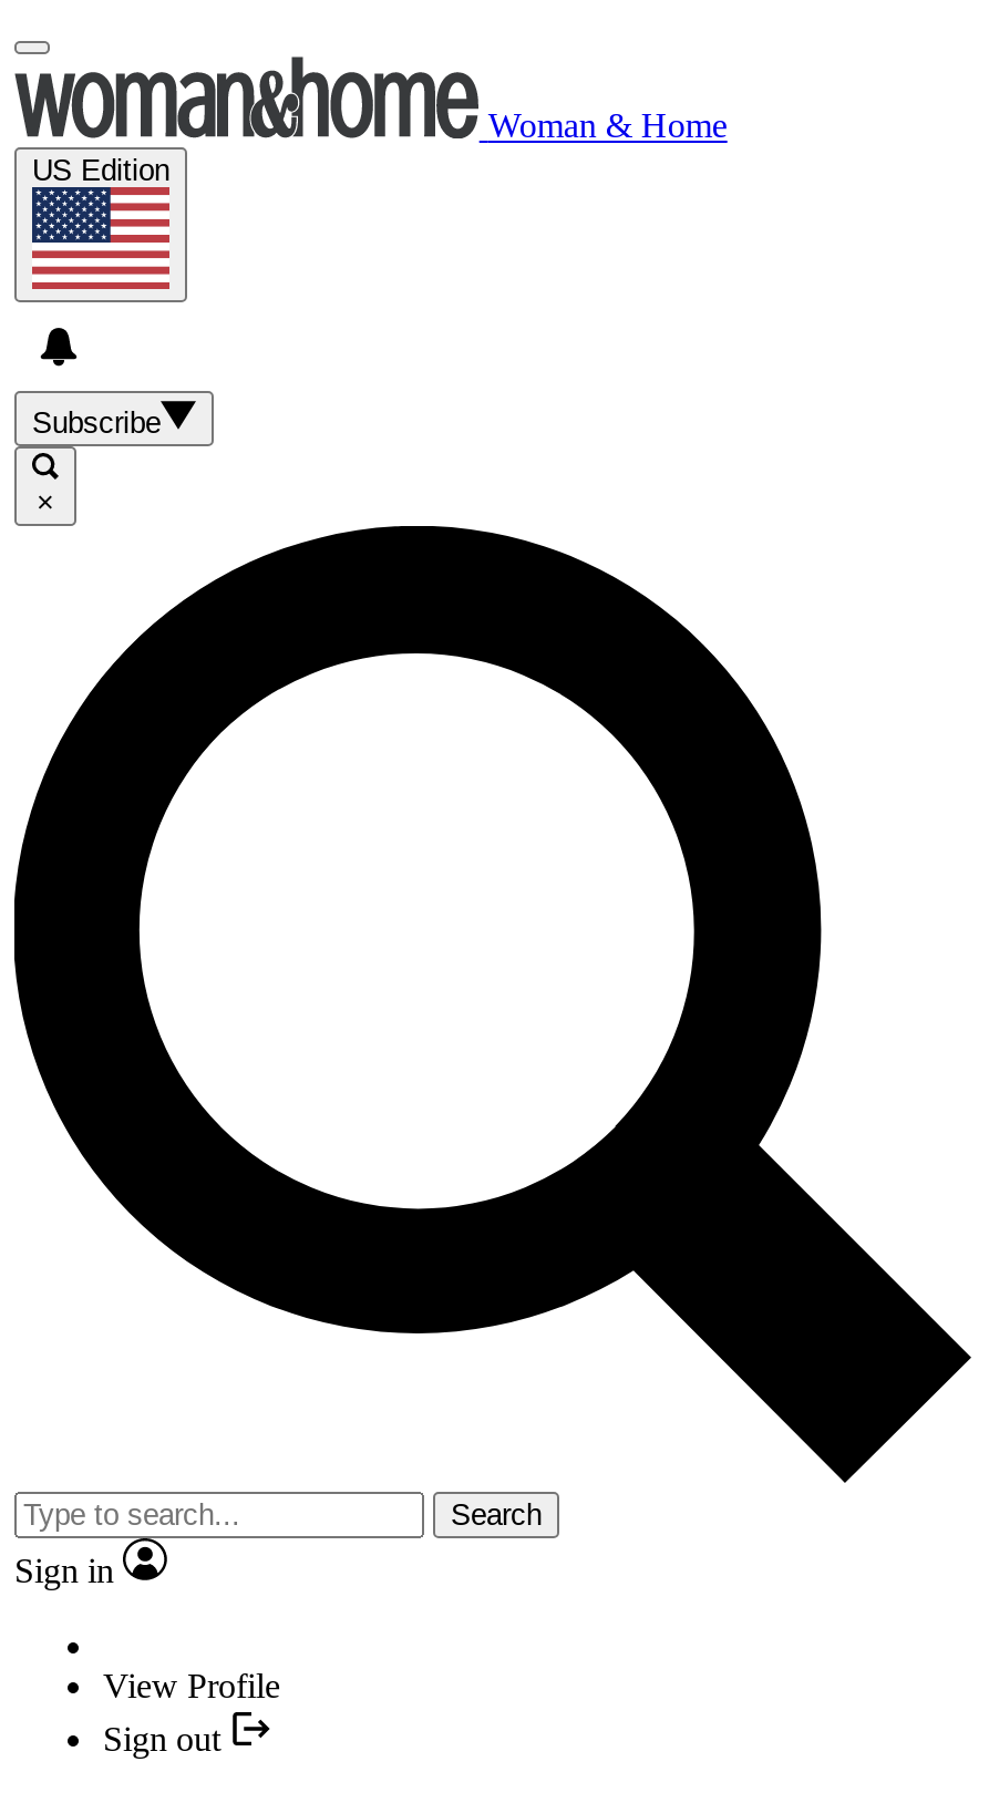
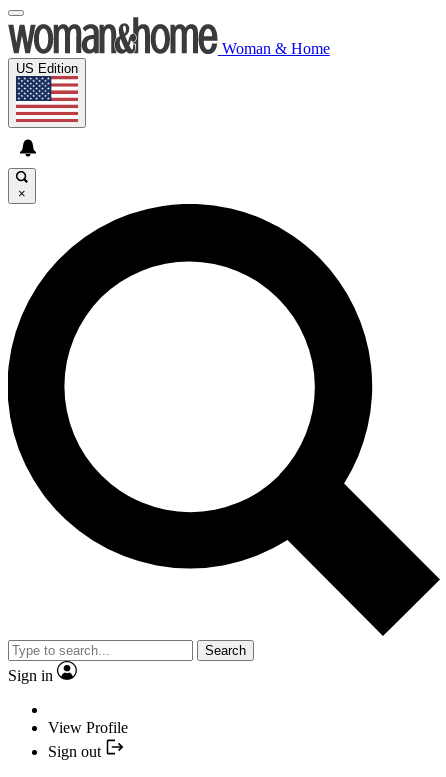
[32,407,161,440] Subscribe -> none

